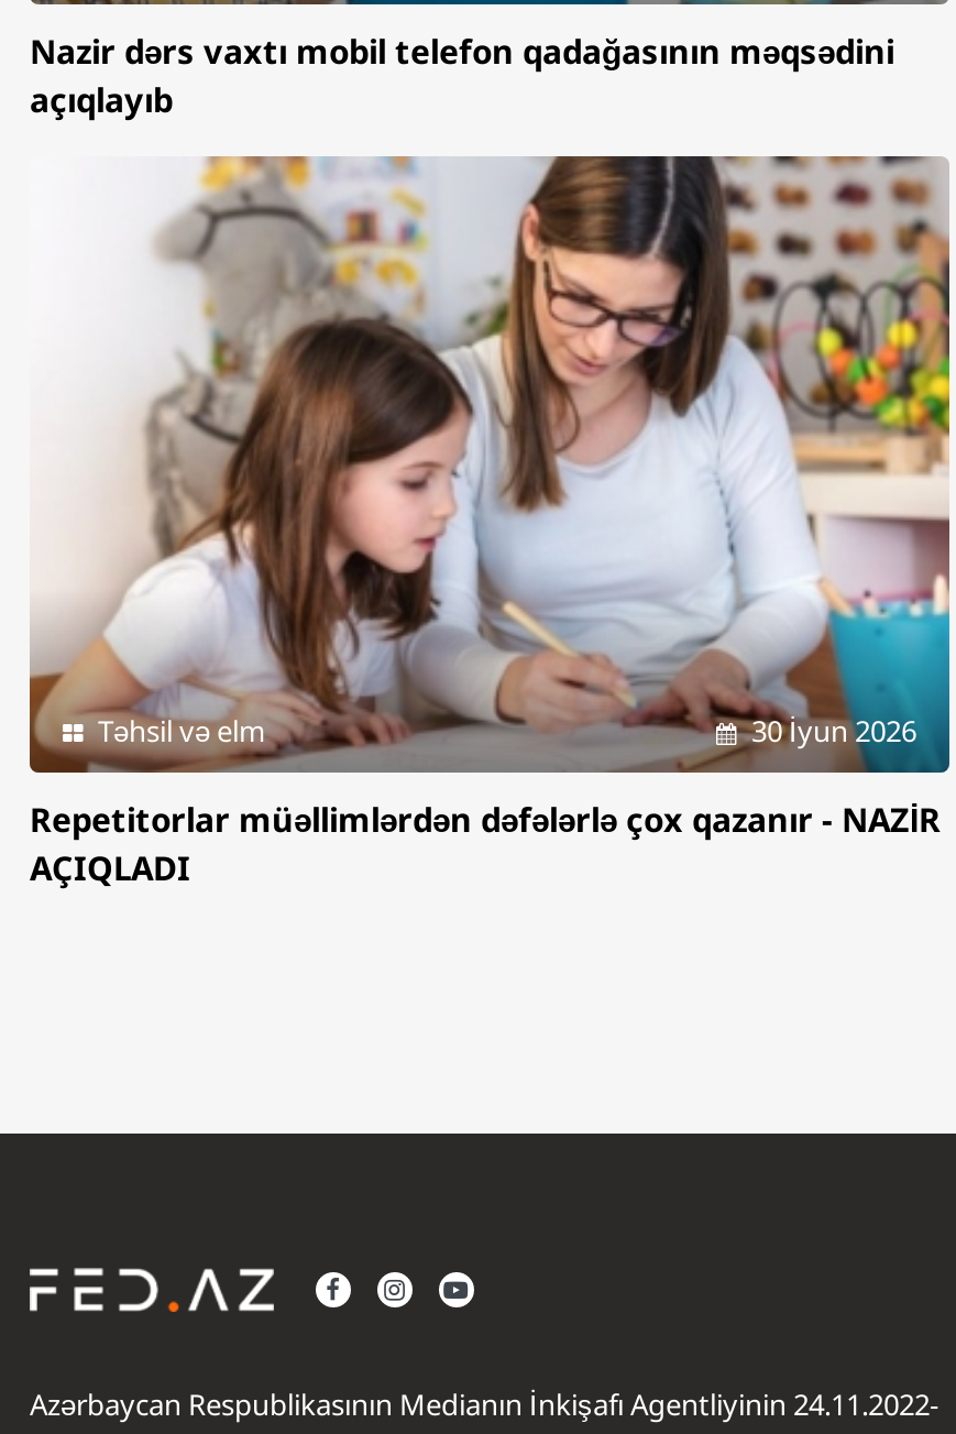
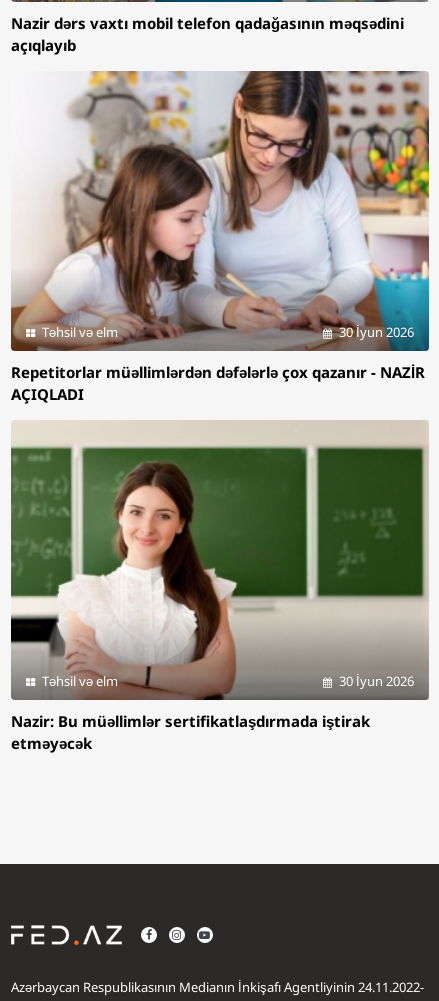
none -> [10,420,430,753] [image] | Təhsil və elm | 30 İyun 2026 | Nazir: Bu müəllimlər sertifikatlaşdırmada iştirak | etməyəcək

